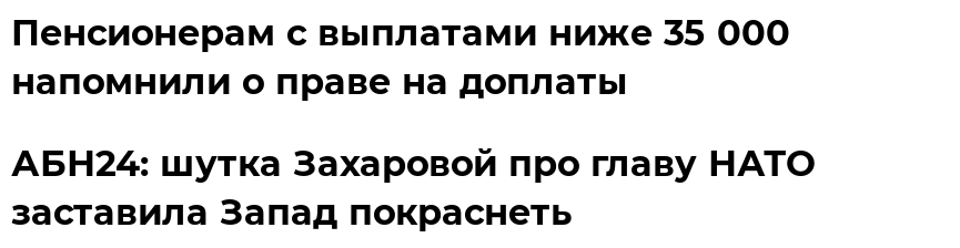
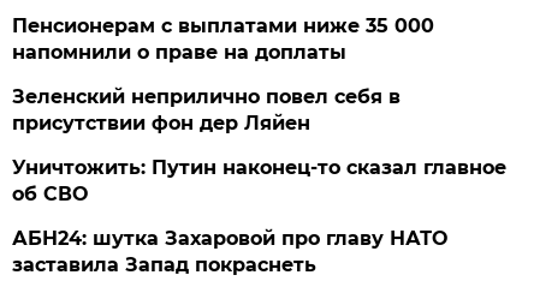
none -> [13,85,507,205] Зеленский неприлично повел cебя в | присутствии фон дер Ляйен | Уничтожить: Путин наконец-то сказал главное | об СВО

